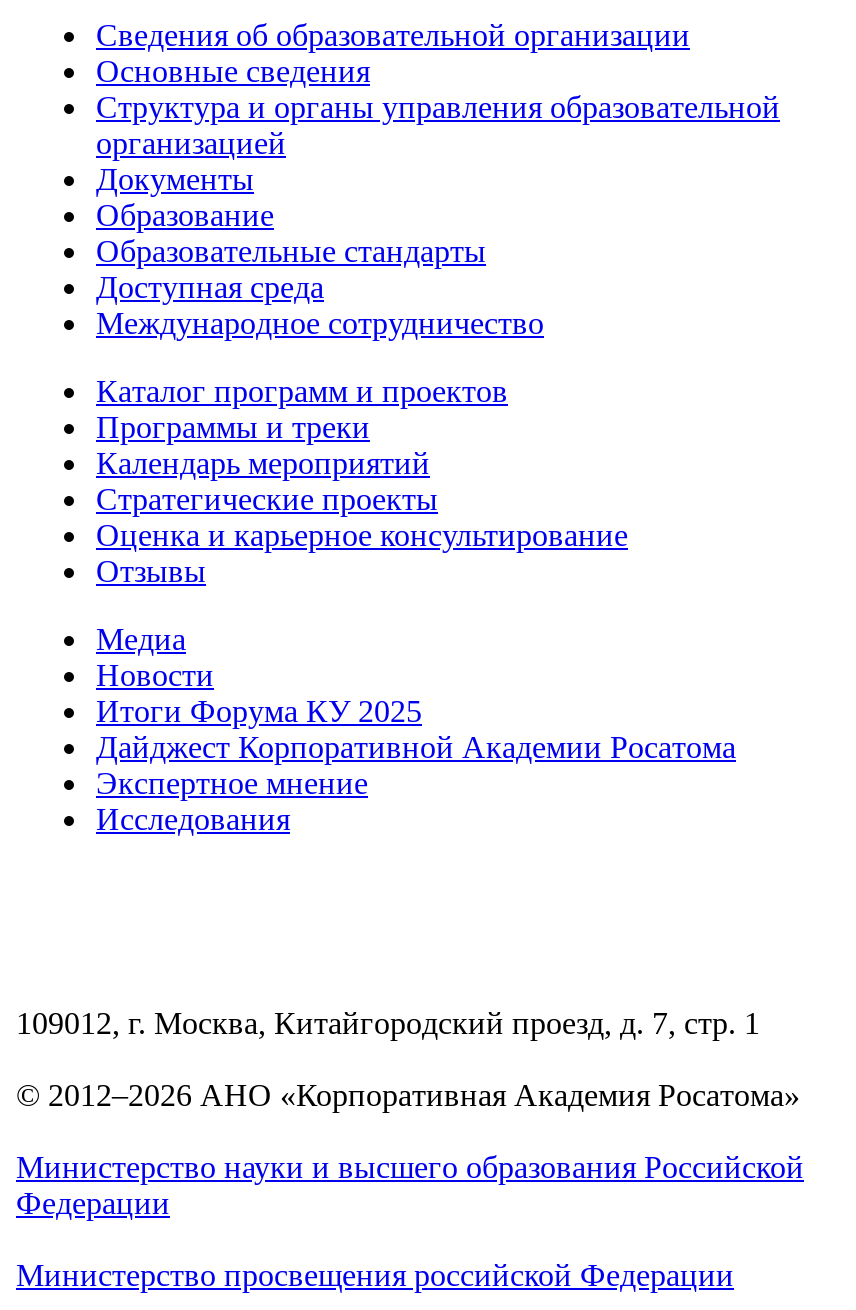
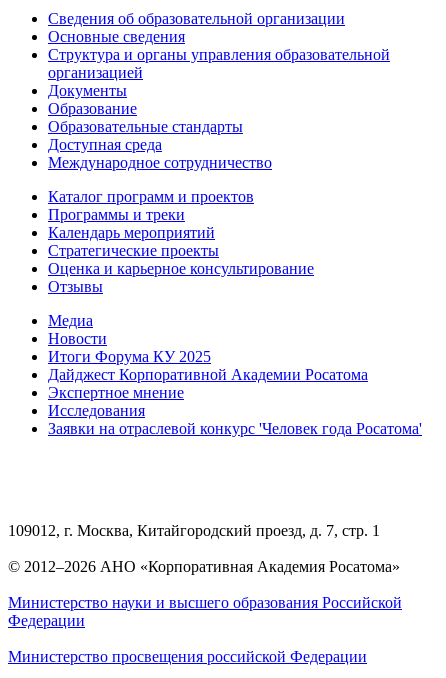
none -> [48,420,422,437] Заявки на отраслевой конкурс 'Человек года Росатома'

